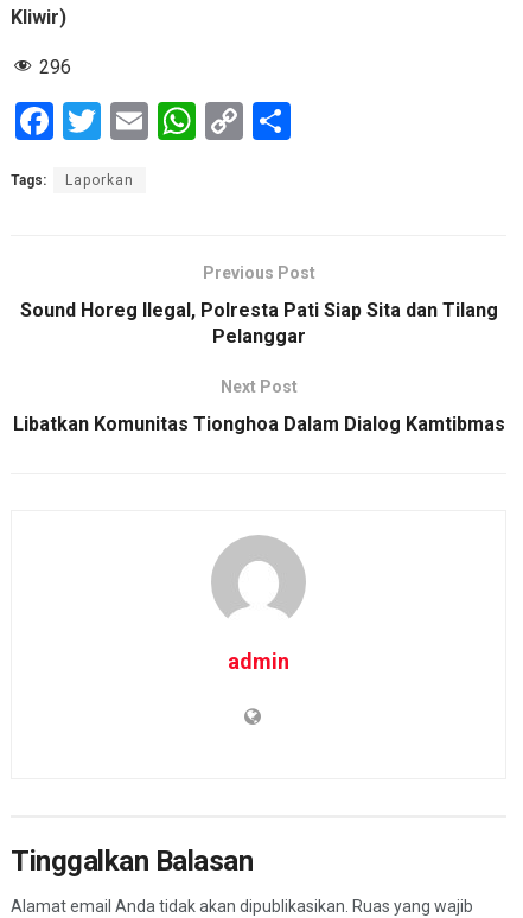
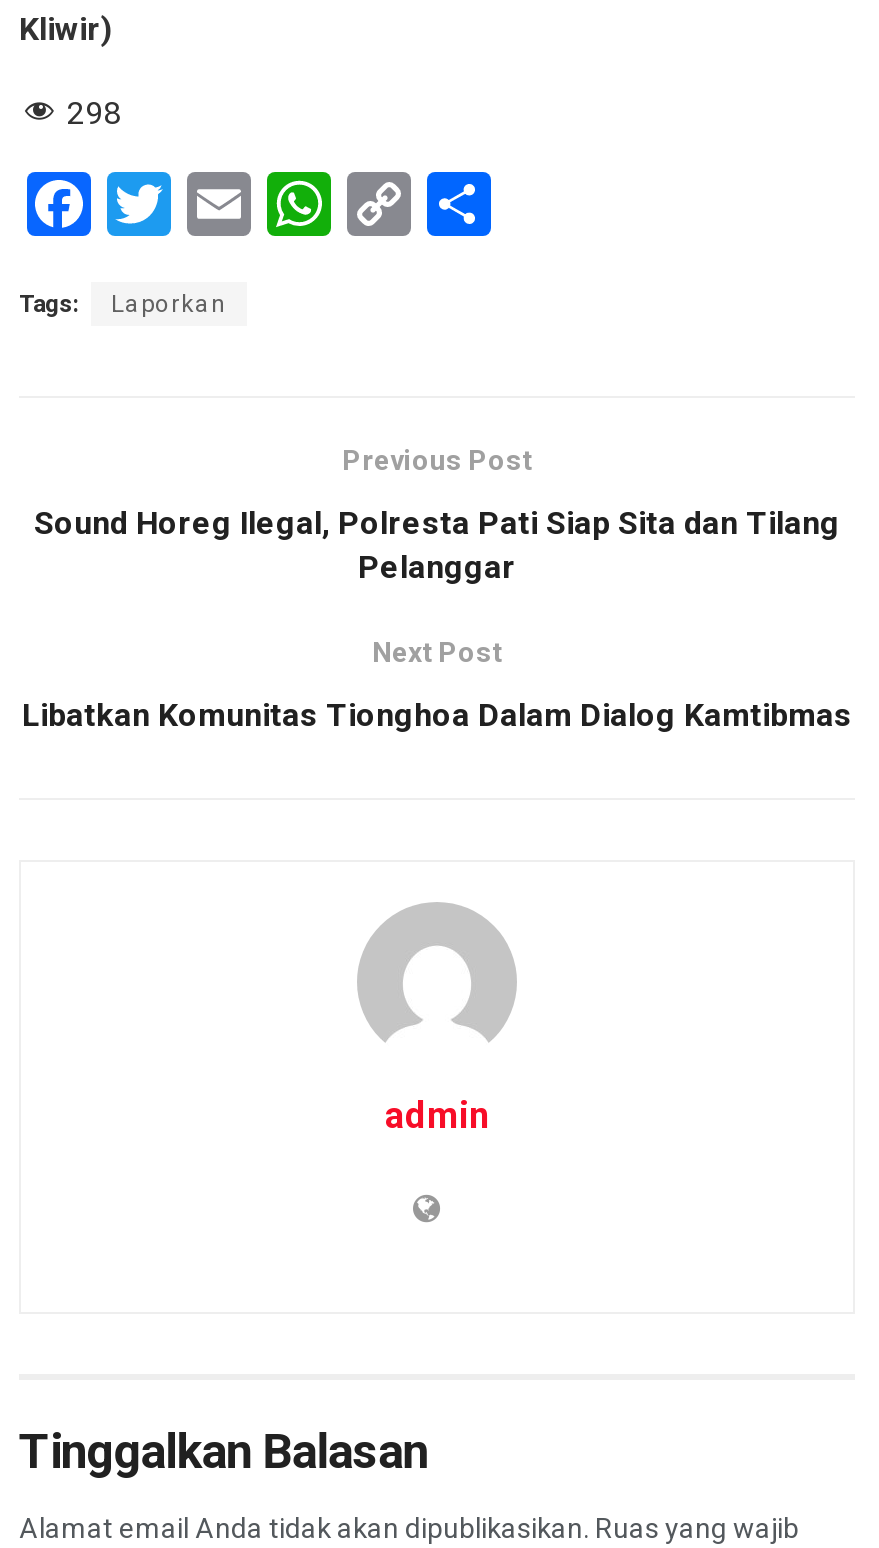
[39,55,71,78] 296 -> [67,93,121,131] 298

